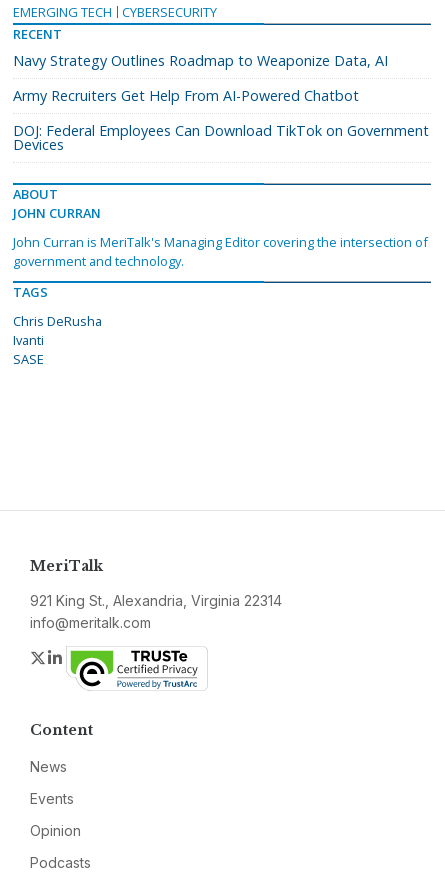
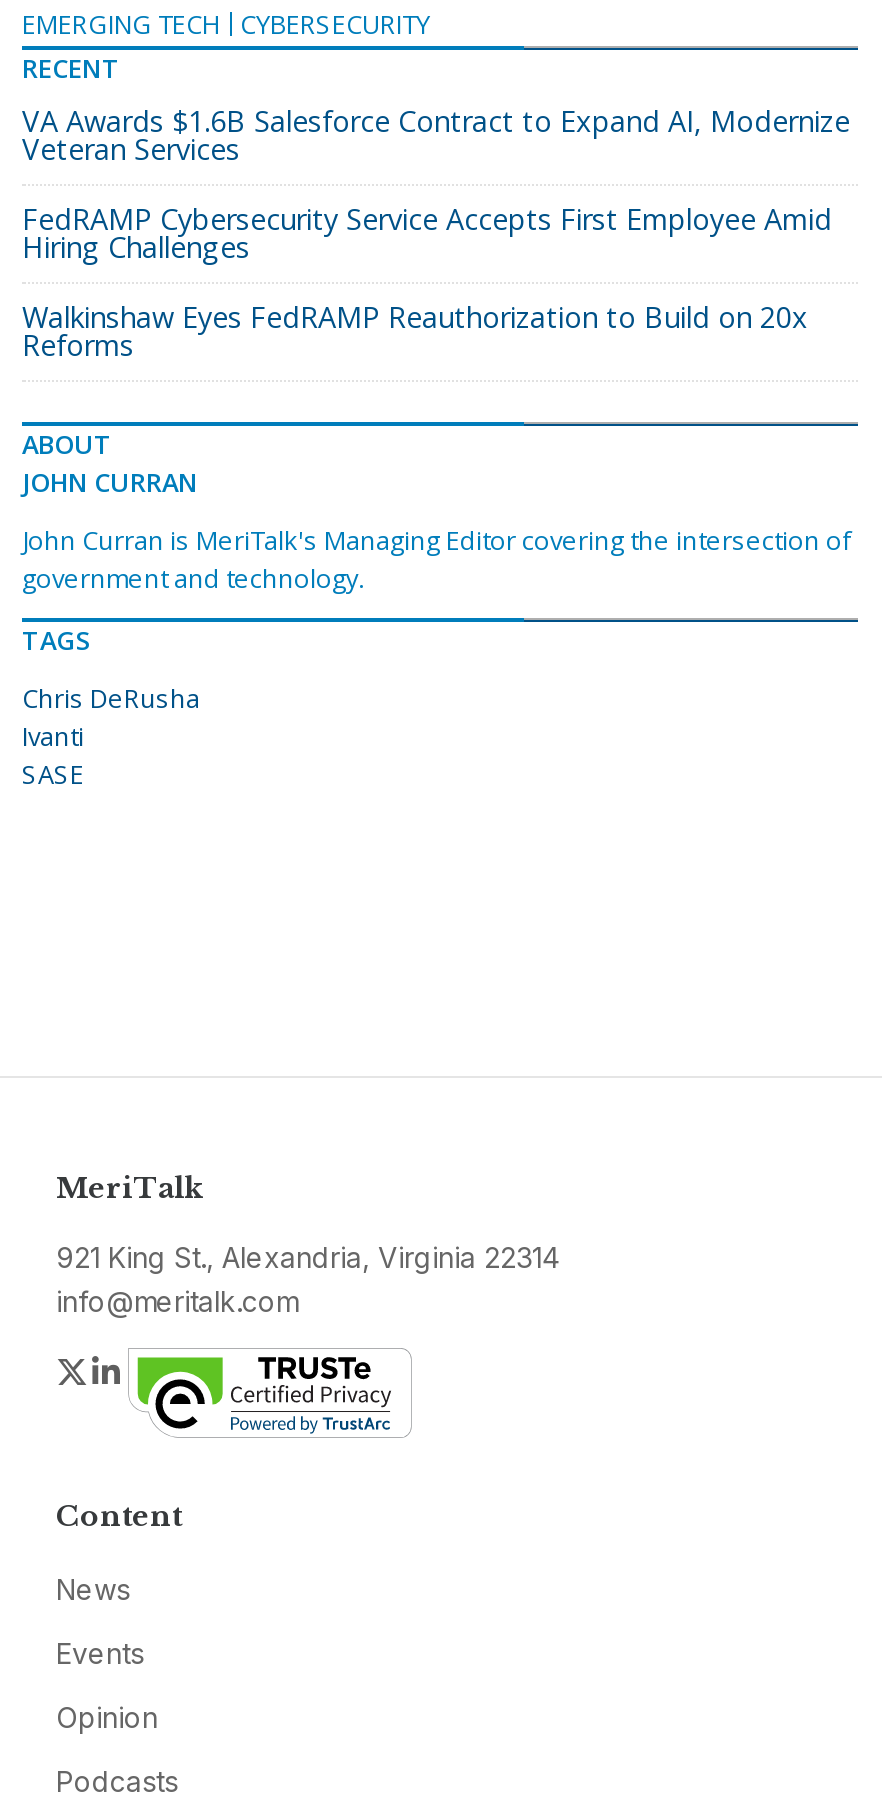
[13,51,388,70] Navy Strategy Outlines Roadmap to Weaponize Data, AI -> [22,102,850,168] VA Awards $1.6B Salesforce Contract to Expand AI, Modernize | Veteran Services
[13,86,359,105] Army Recruiters Get Help From AI-Powered Chatbot -> [22,200,832,266] FedRAMP Cybersecurity Service Accepts First Employee Amid | Hiring Challenges
[13,121,429,154] DOJ: Federal Employees Can Download TikTok on Government | Devices -> [22,298,808,364] Walkinshaw Eyes FedRAMP Reauthorization to Build on 20x | Reforms

